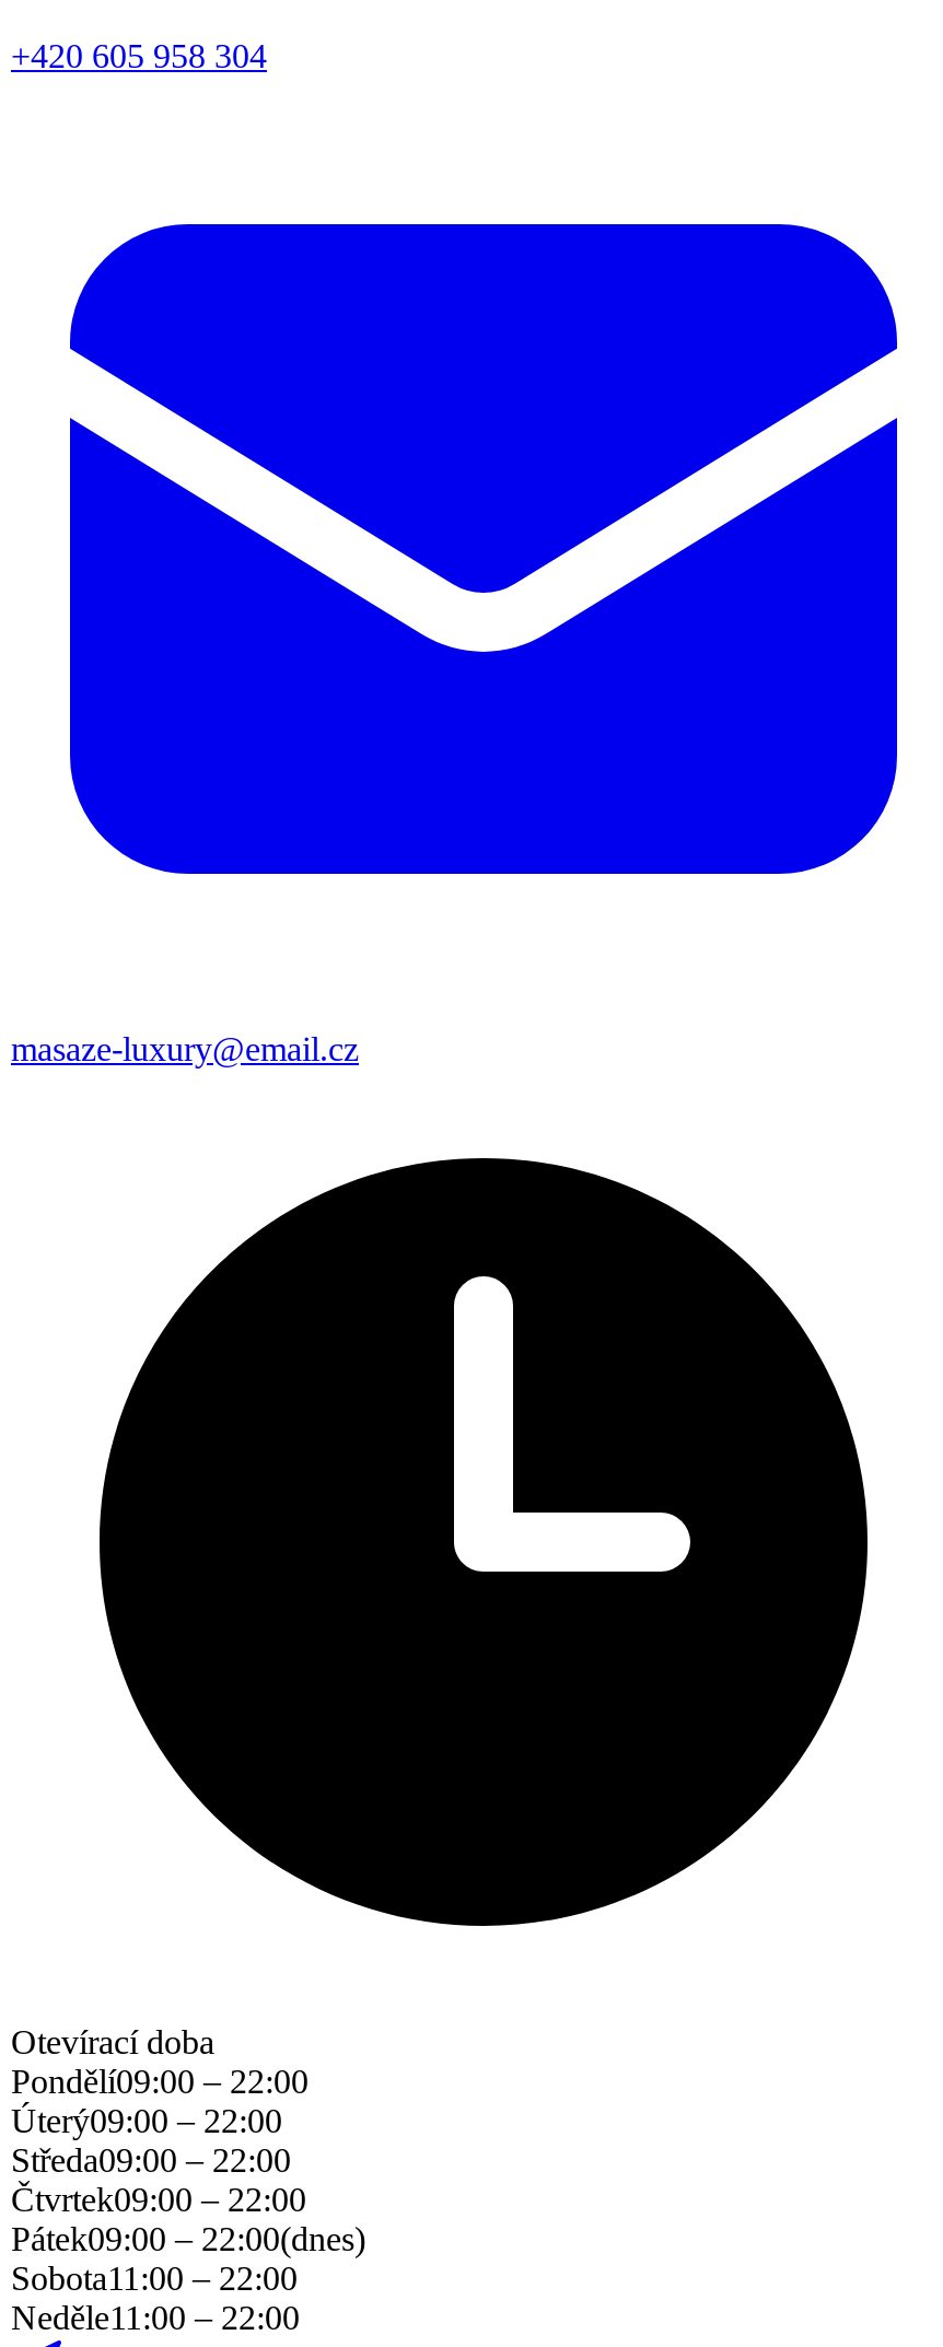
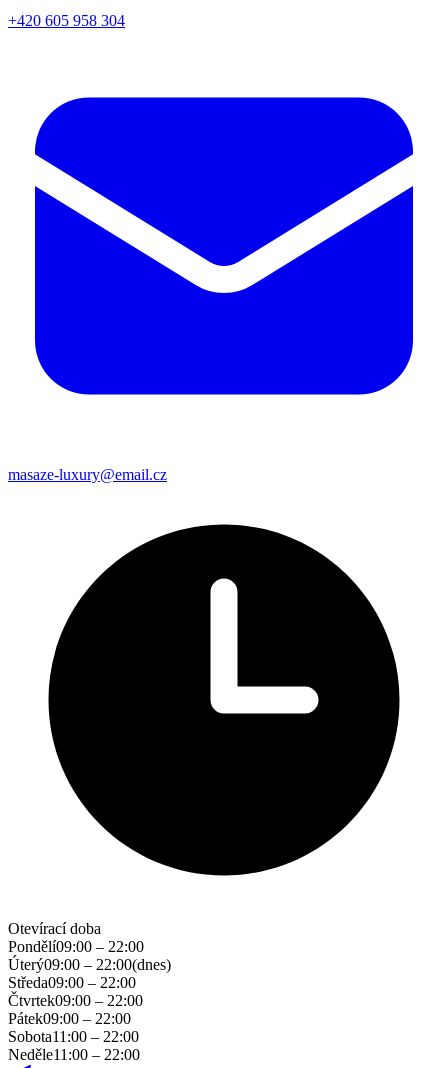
[11,2101,282,2139] Úterý09:00 – 22:00 -> [8,956,171,973] Úterý09:00 – 22:00(dnes)
[11,2219,365,2257] Pátek09:00 – 22:00(dnes) -> [8,1010,131,1027] Pátek09:00 – 22:00

